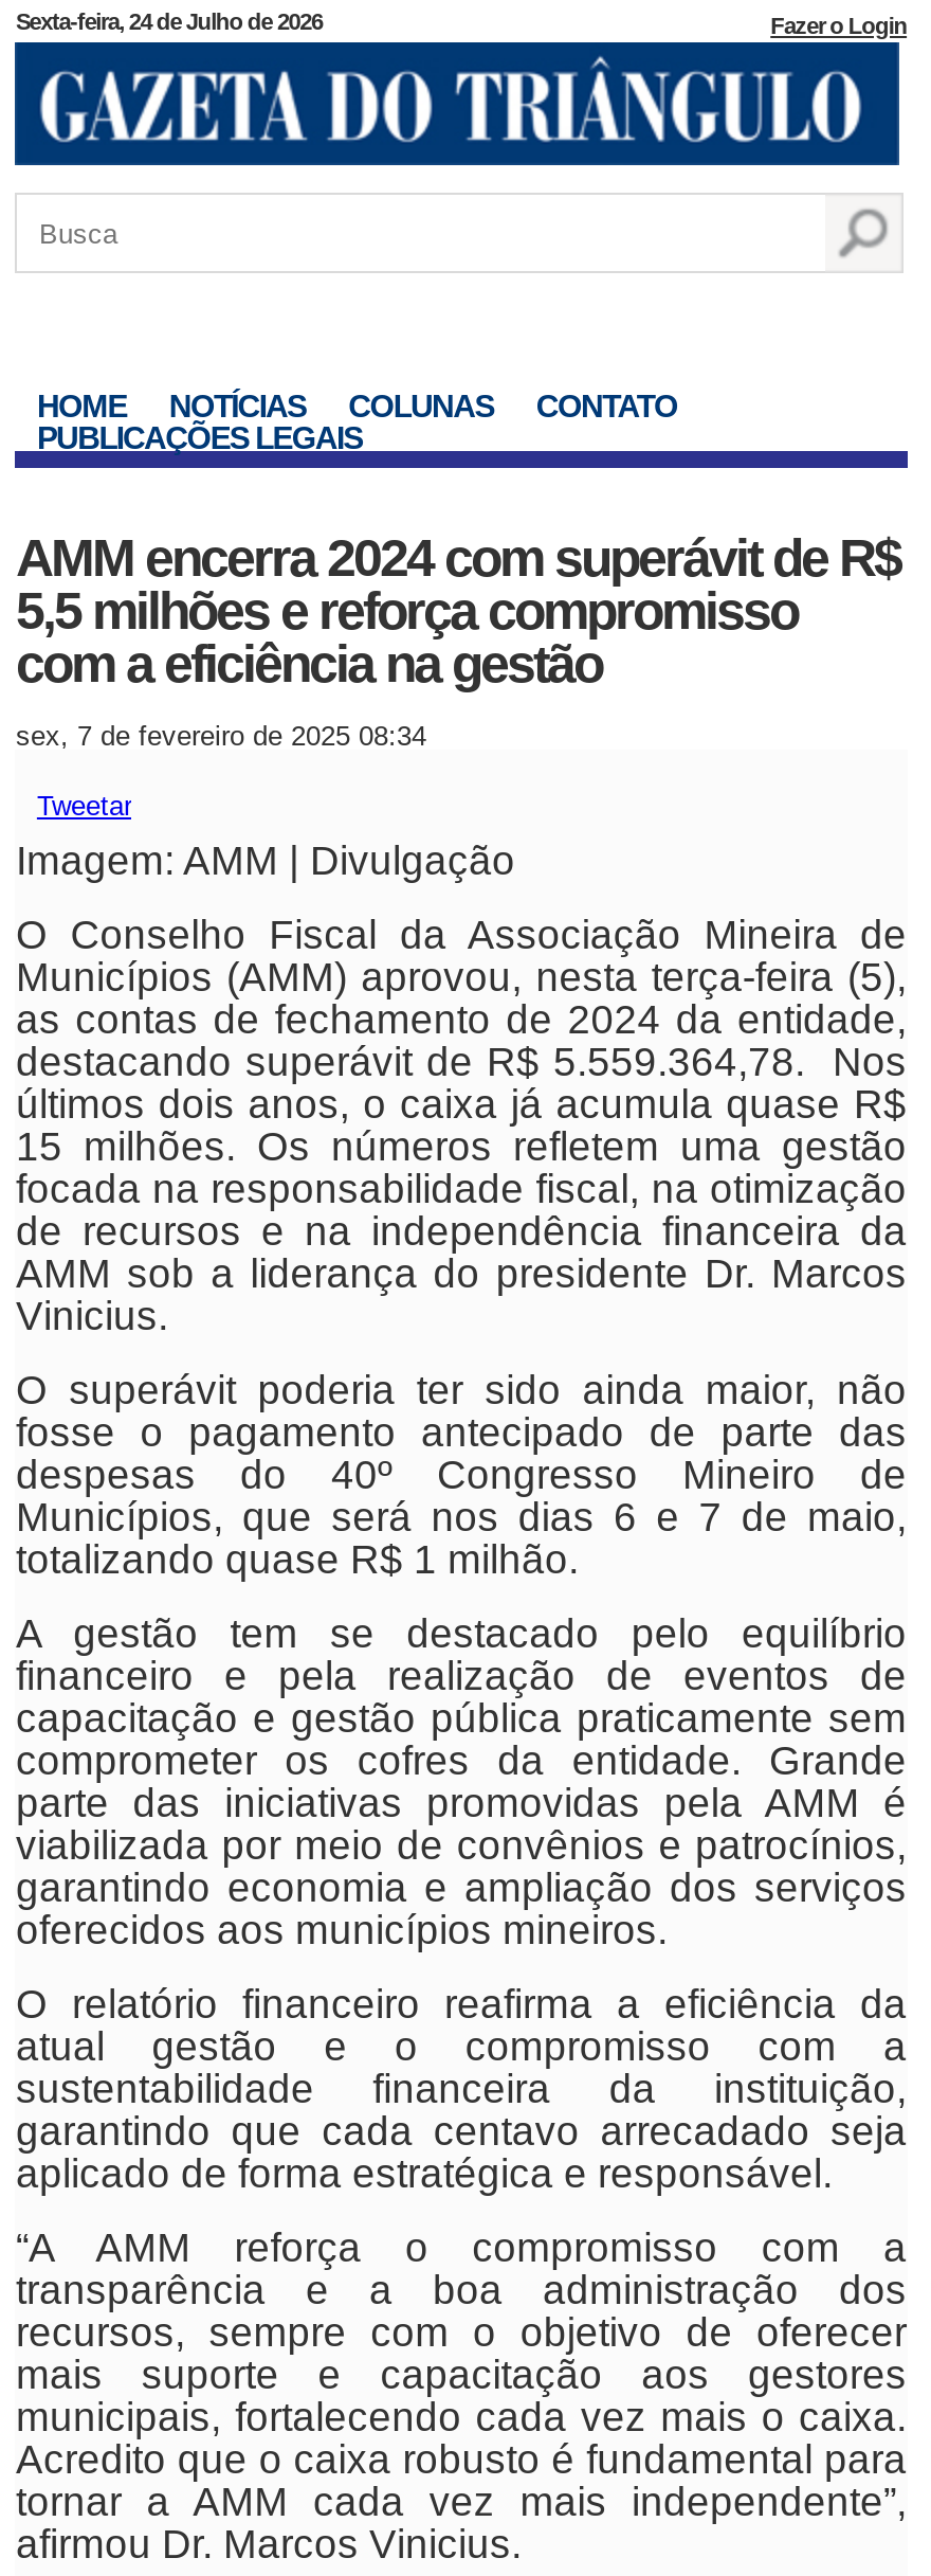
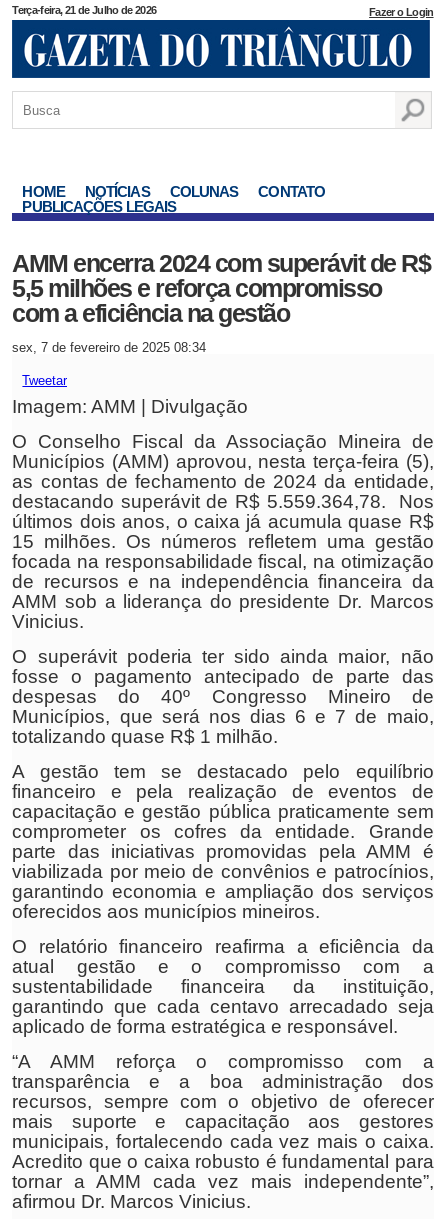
[16,8,322,34] Sexta-feira, 24 de Julho de 2026 -> [12,4,156,16] Terça-feira, 21 de Julho de 2026

